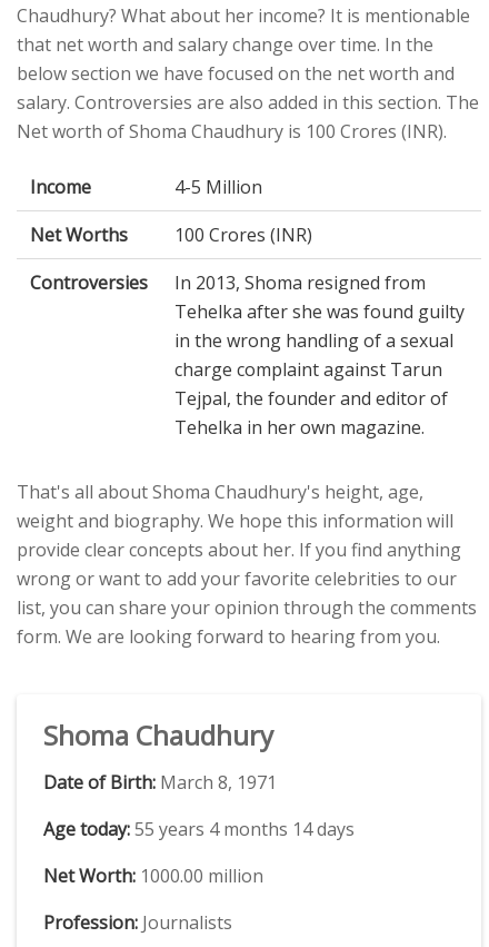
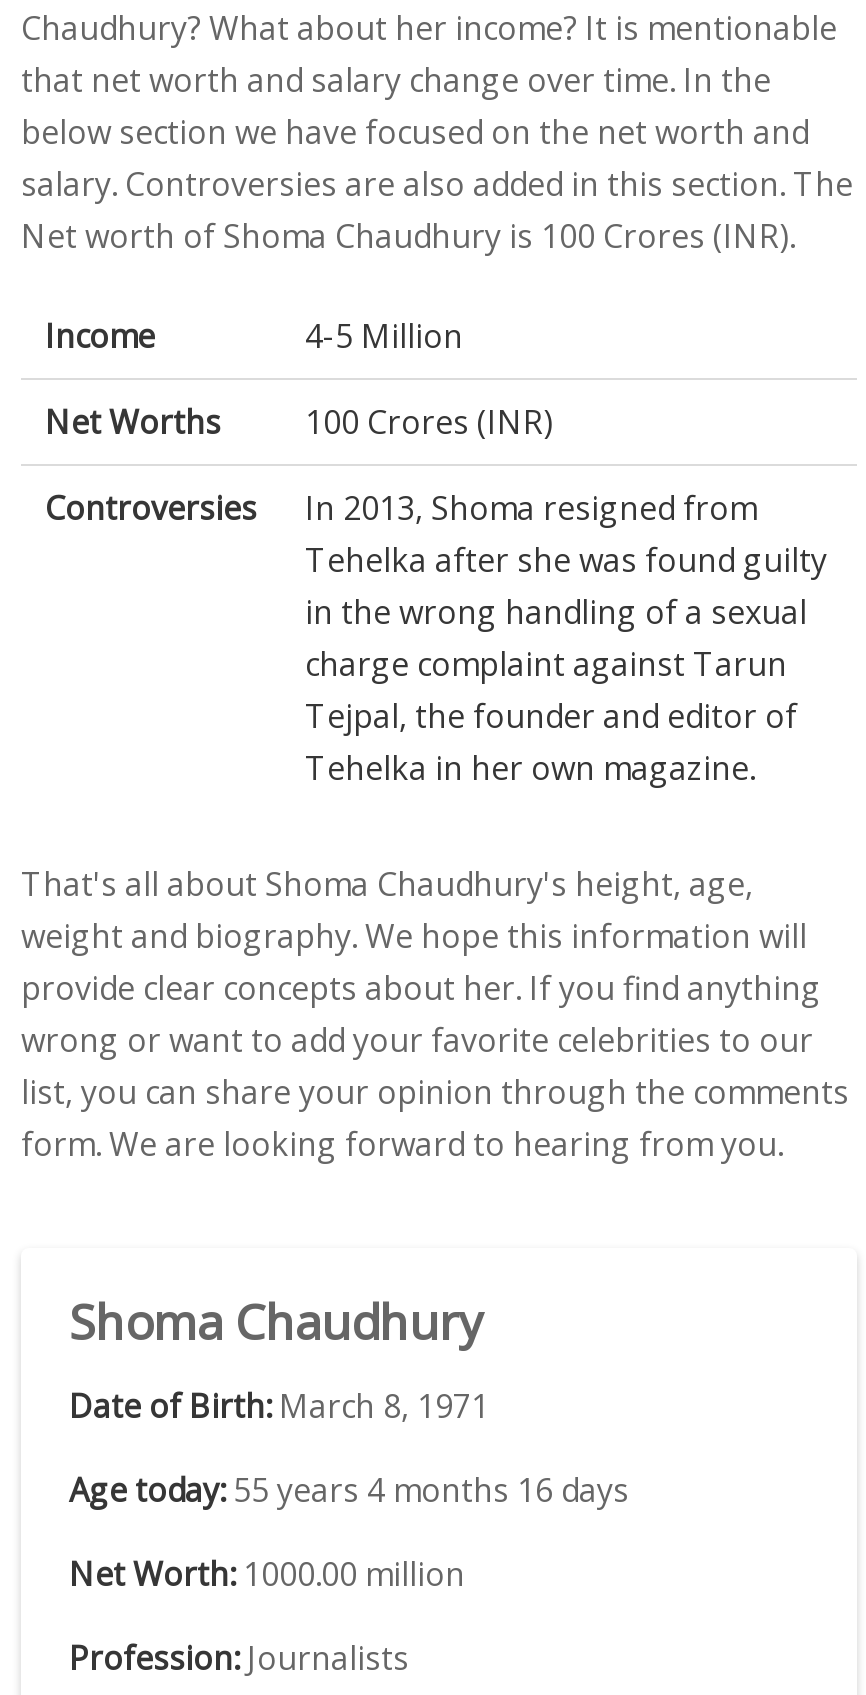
[43,817,355,841] Age today: 55 years 4 months 14 days -> [69,1468,629,1512] Age today: 55 years 4 months 16 days

